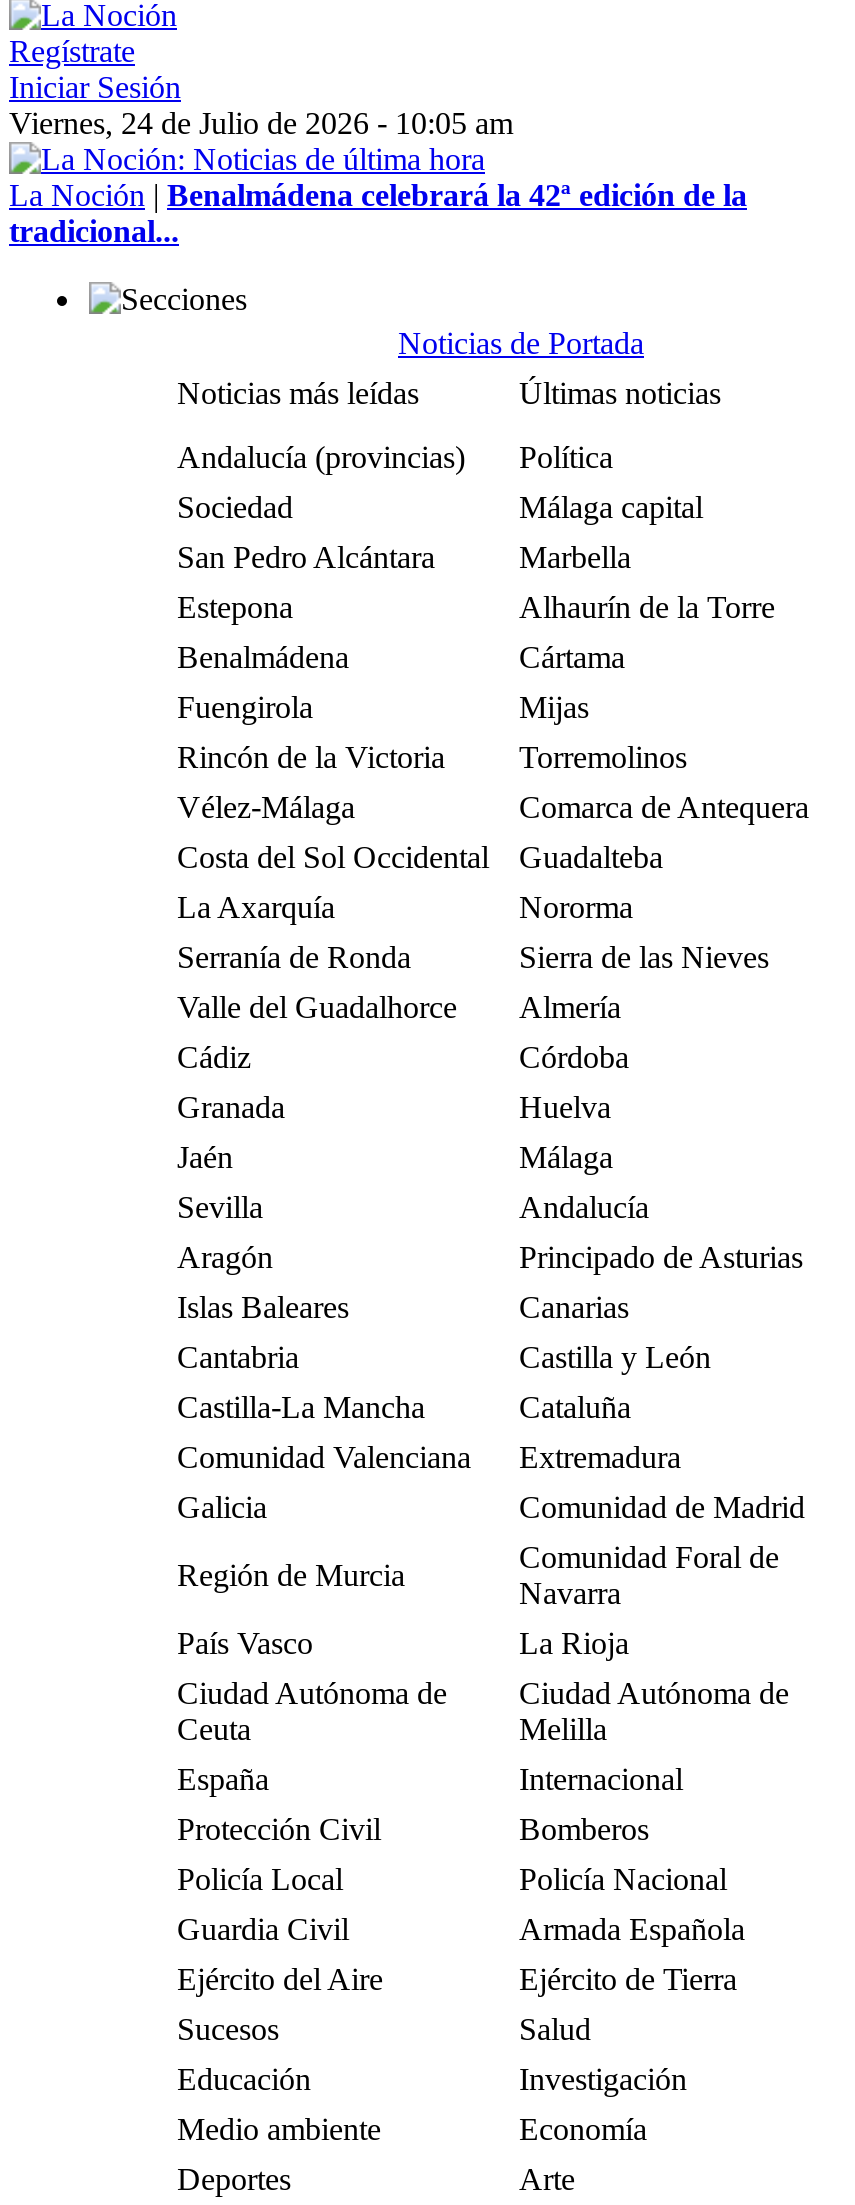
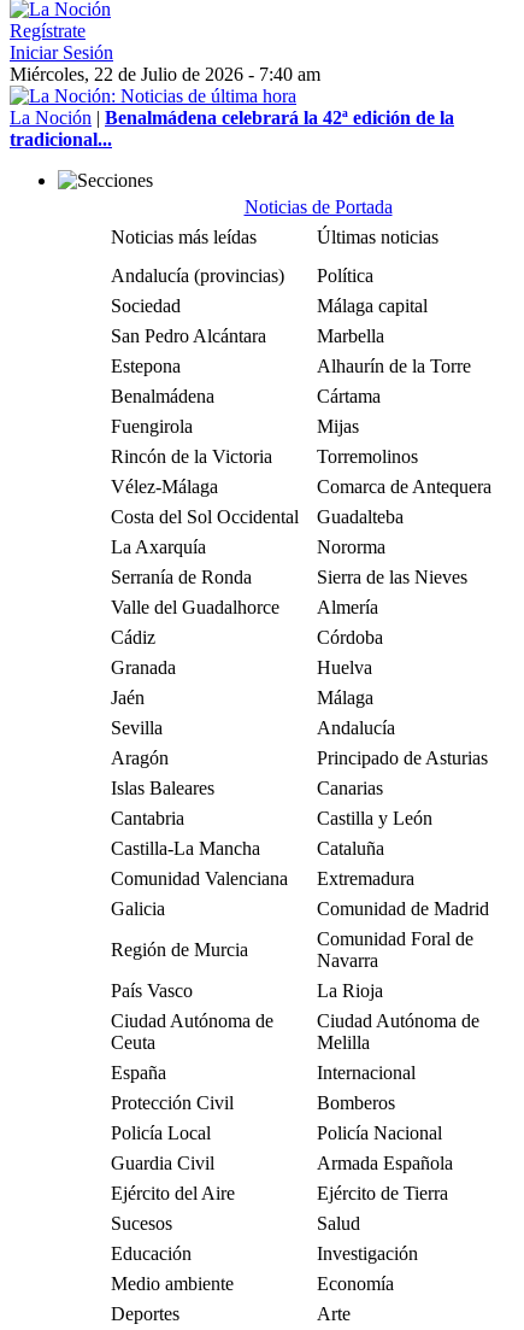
[9,106,513,140] Viernes, 24 de Julio de 2026 - 10:05 am -> [10,64,320,84] Miércoles, 22 de Julio de 2026 - 7:40 am

